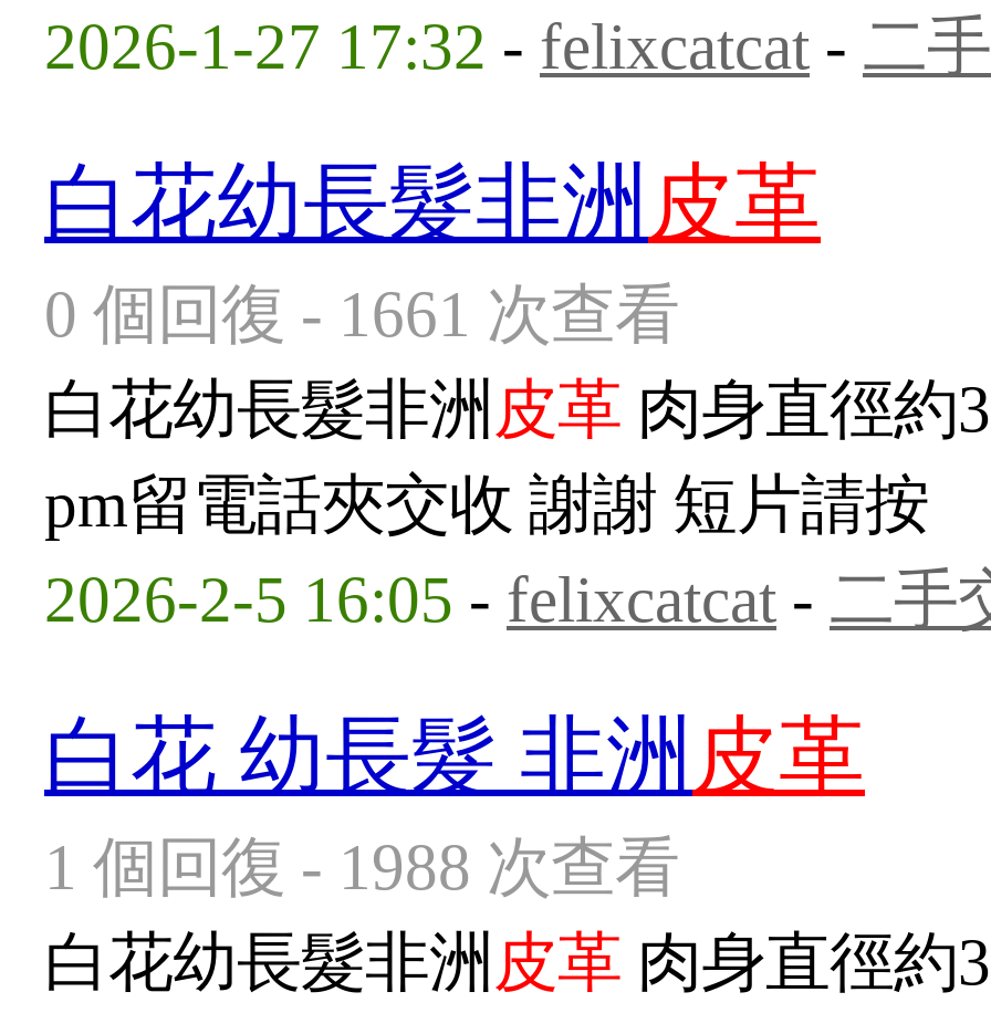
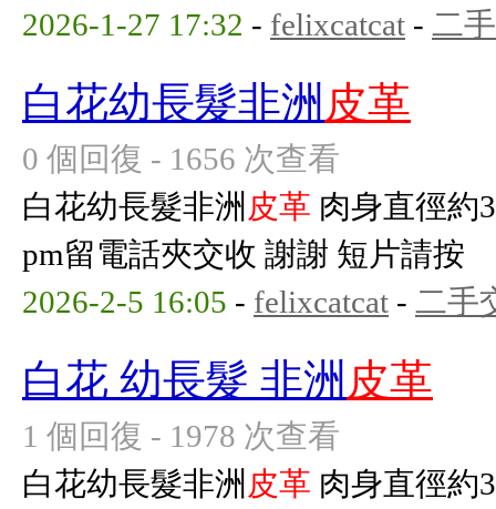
[44,279,679,349] 0 個回復 - 1661 次查看 -> [22,141,340,176] 0 個回復 - 1656 次查看
[44,832,679,902] 1 個回復 - 1988 次查看 -> [22,418,340,454] 1 個回復 - 1978 次查看

